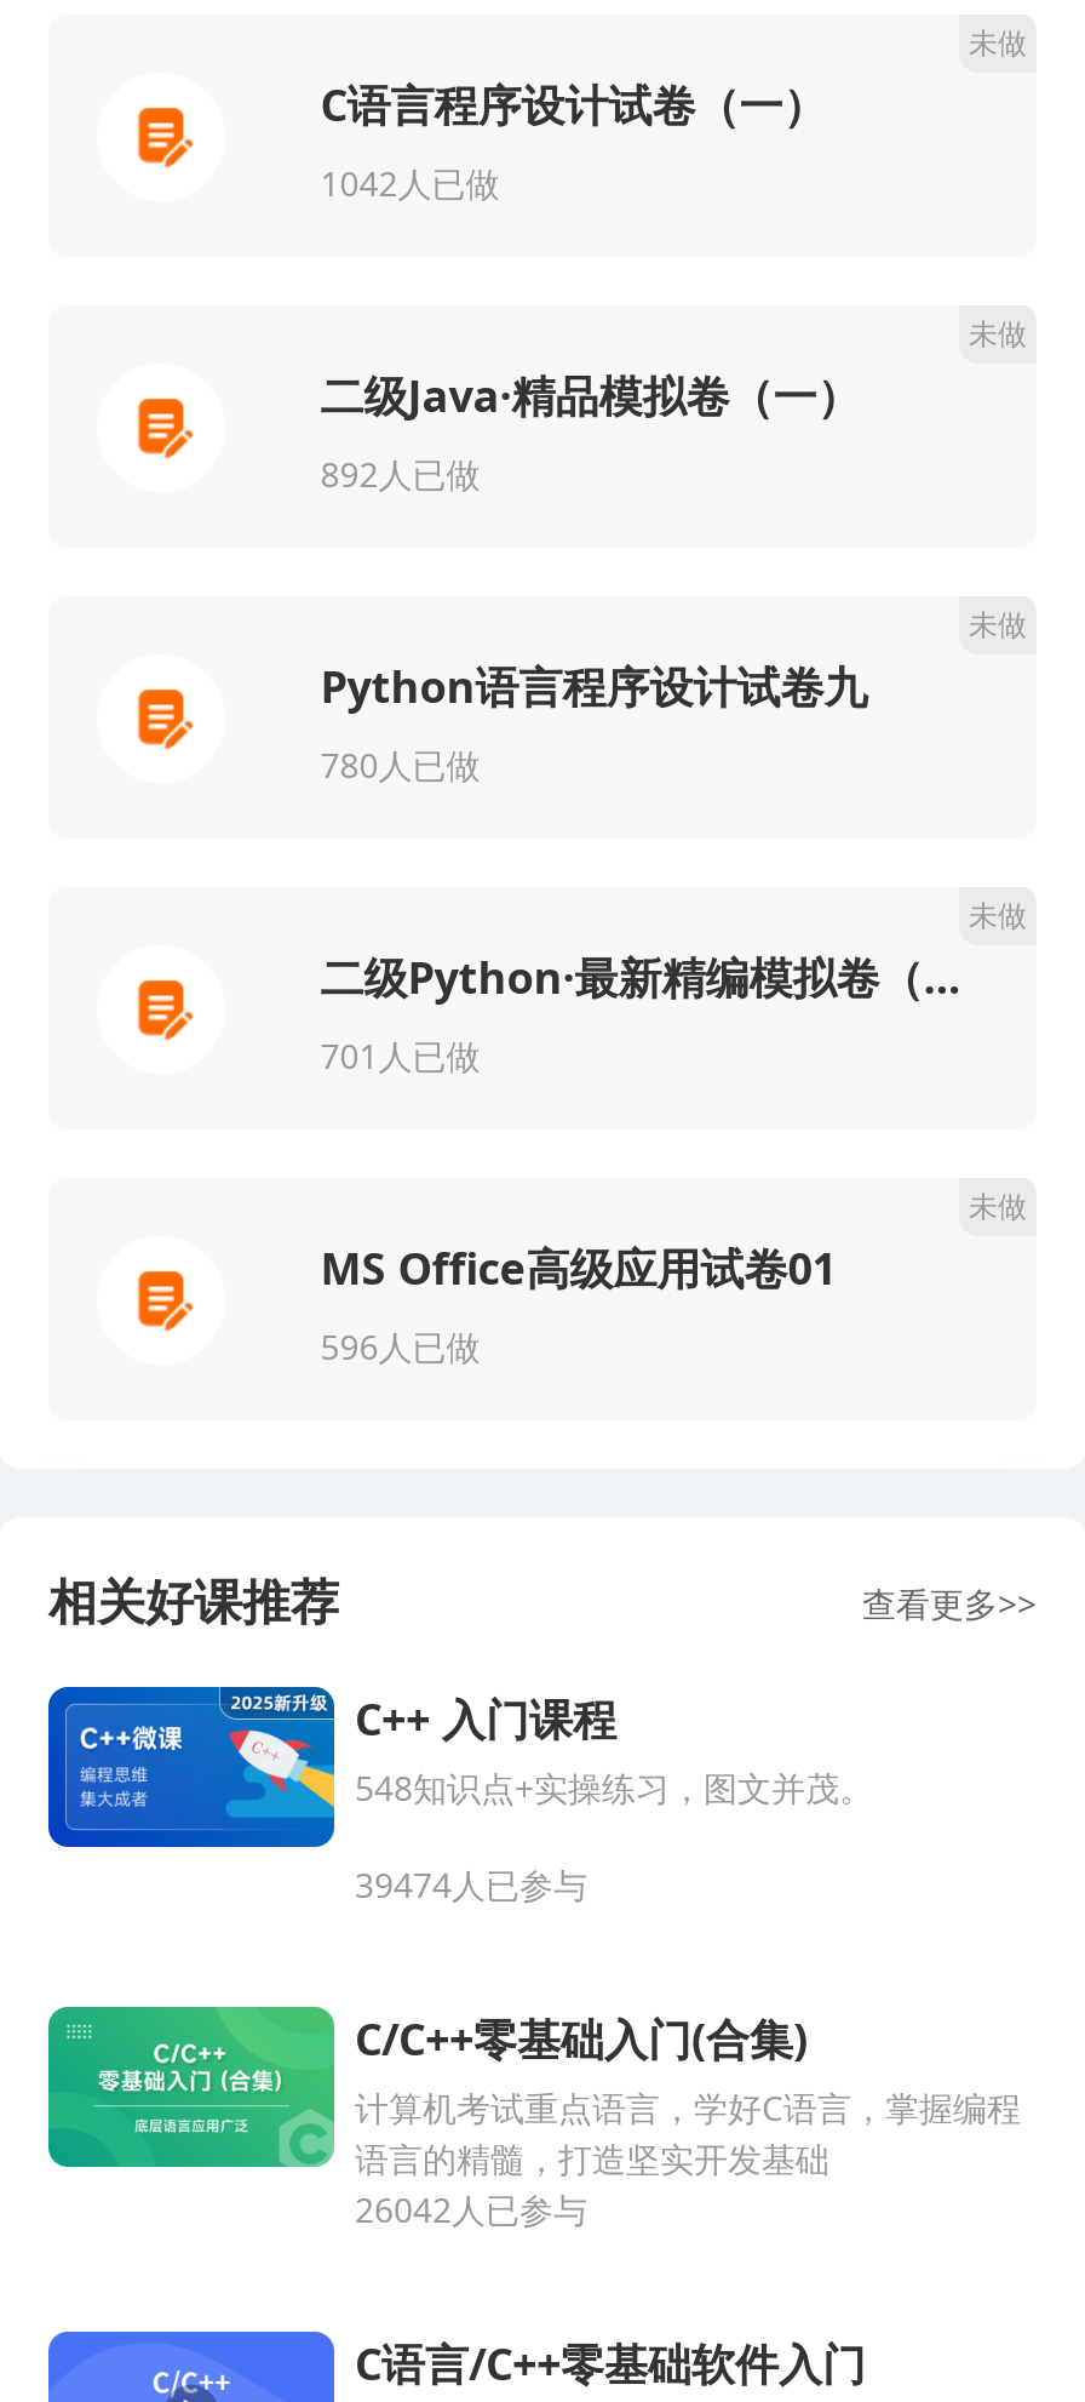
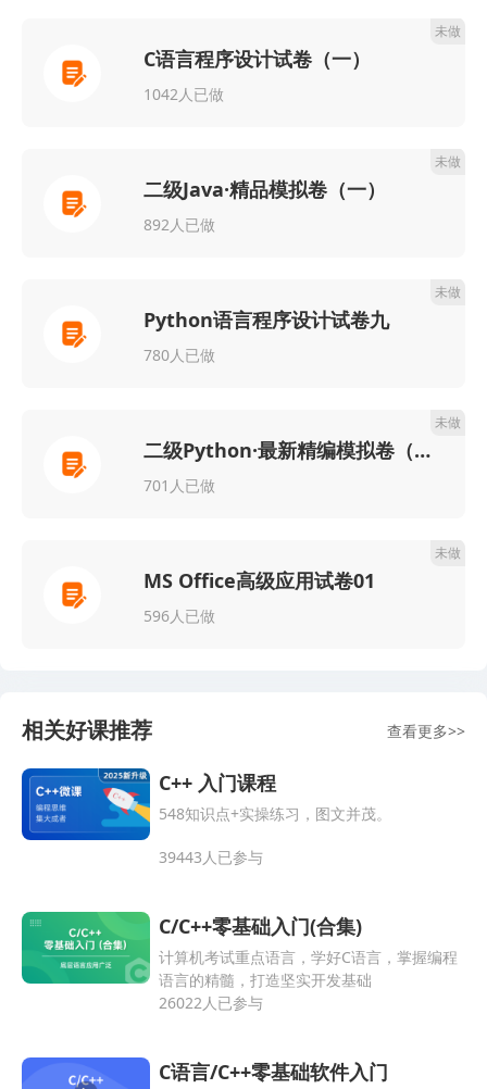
[355,1861,587,1908] 39474人已参与 -> [159,847,264,867] 39443人已参与
[355,2186,587,2232] 26042人已参与 -> [159,992,264,1013] 26022人已参与

